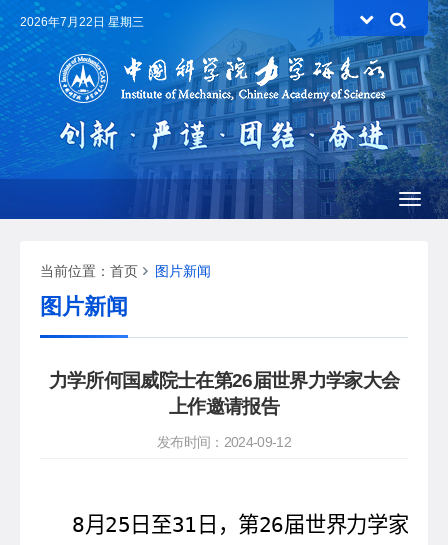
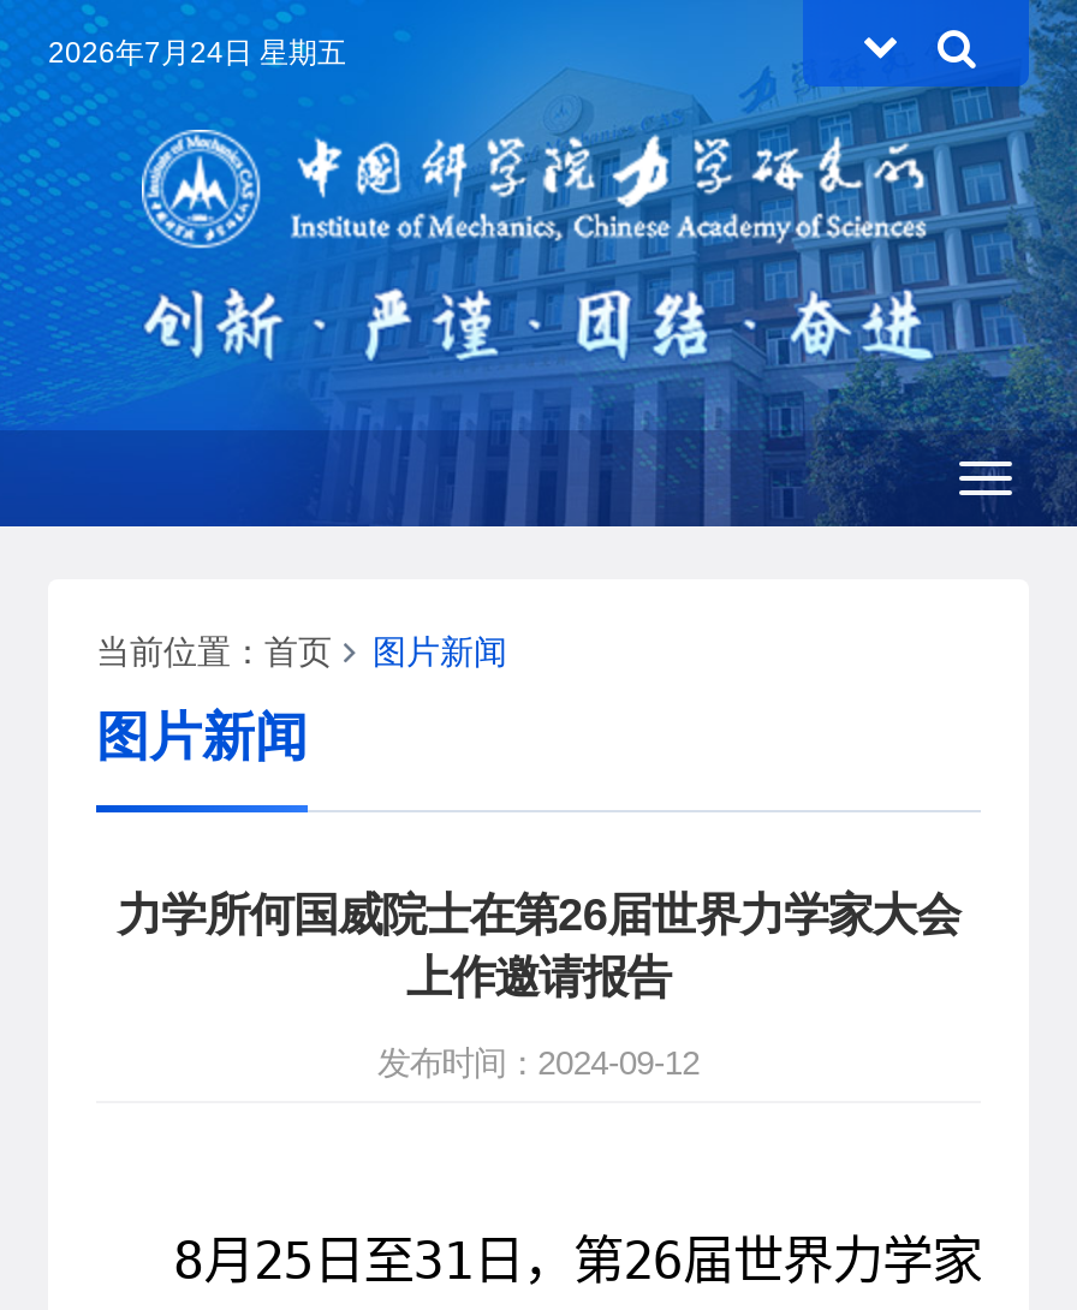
[20,15,144,29] 2026年7月22日 星期三 -> [48,36,346,70] 2026年7月24日 星期五

